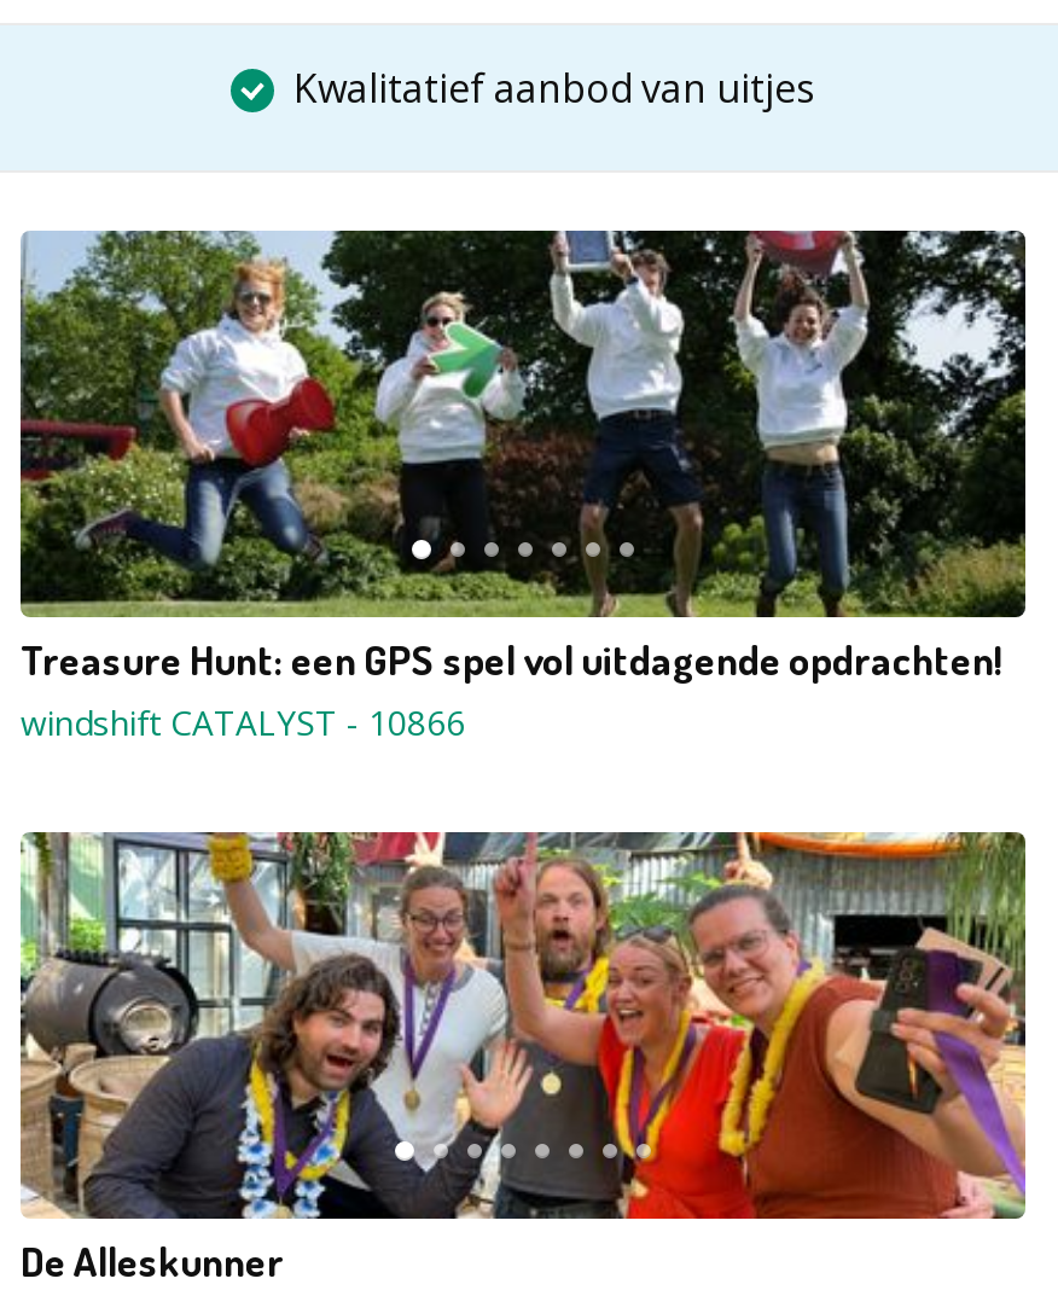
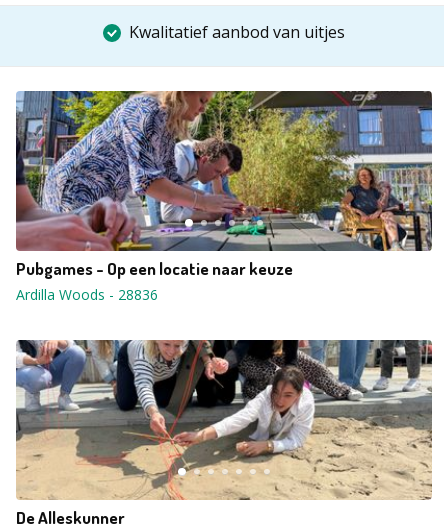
[18,228,1028,745] [image] | Treasure Hunt: een GPS spel vol uitdagende opdrachten! | windshift CATALYST - 10866 -> [15,90,433,304] [image] | Pubgames - Op een locatie naar keuze | Ardilla Woods - 28836
[18,830,1028,1221] [image] -> [16,339,433,500] [image]

